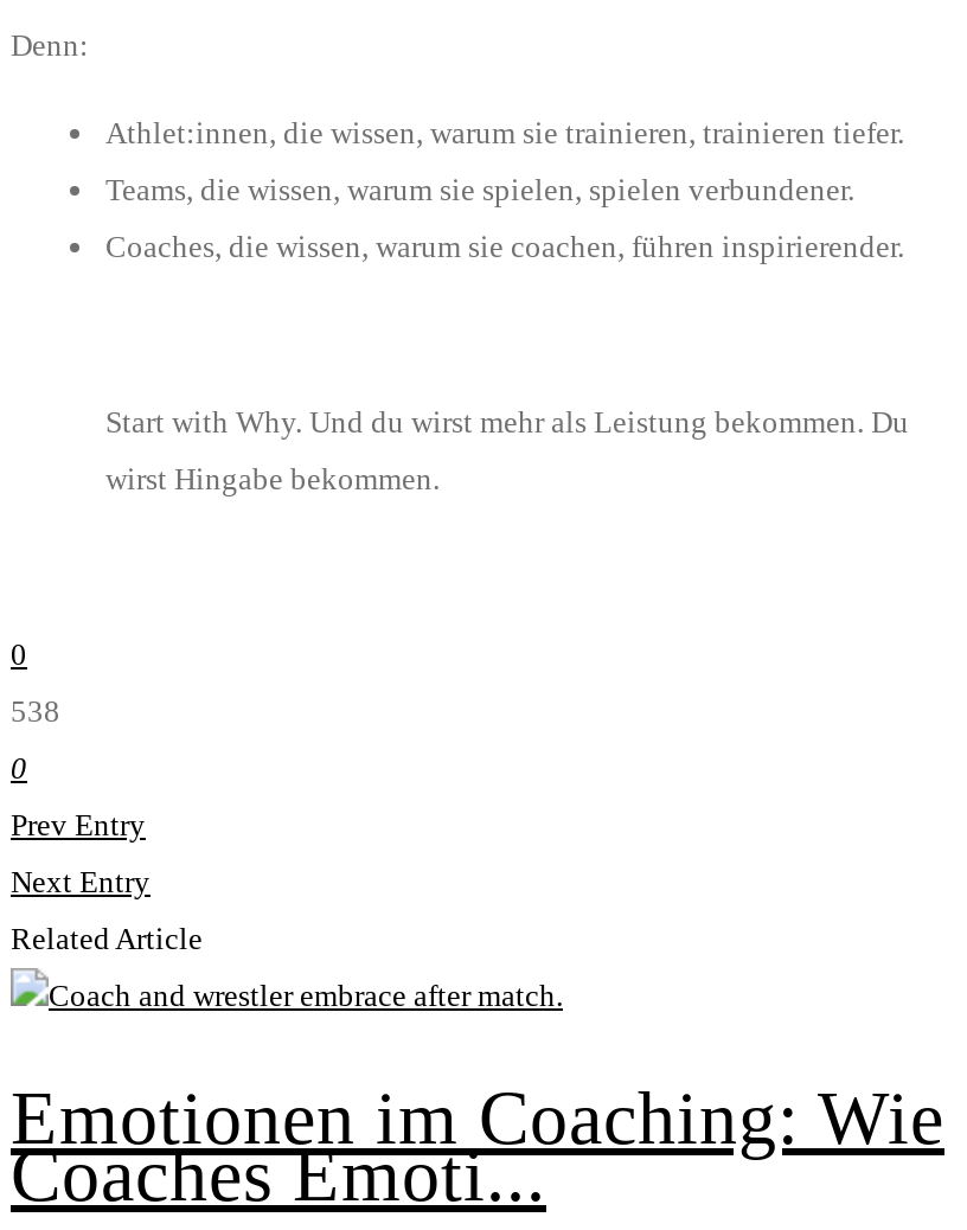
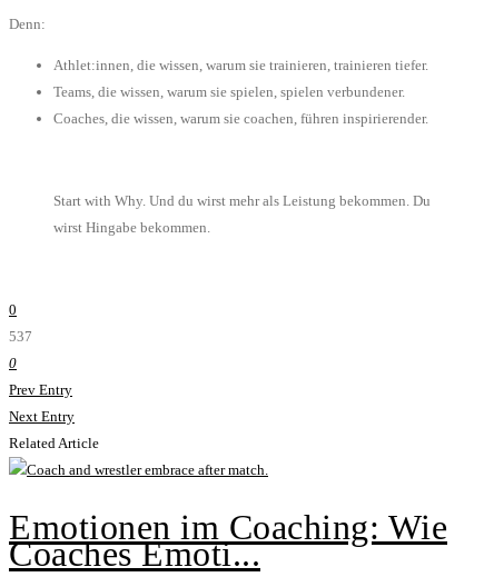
[11,693,60,729] 538 -> [9,328,32,345] 537

